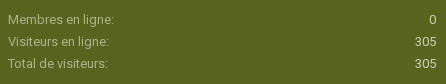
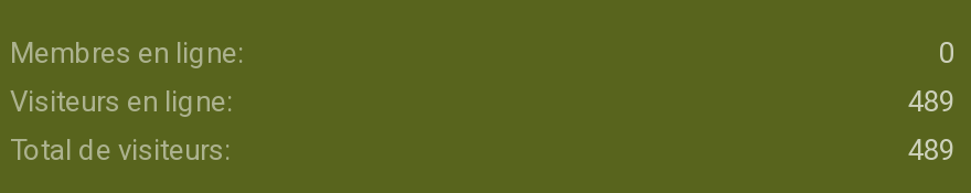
[415,34,436,49] 305 -> [908,84,954,118] 489
[415,56,436,71] 305 -> [908,133,954,166] 489

